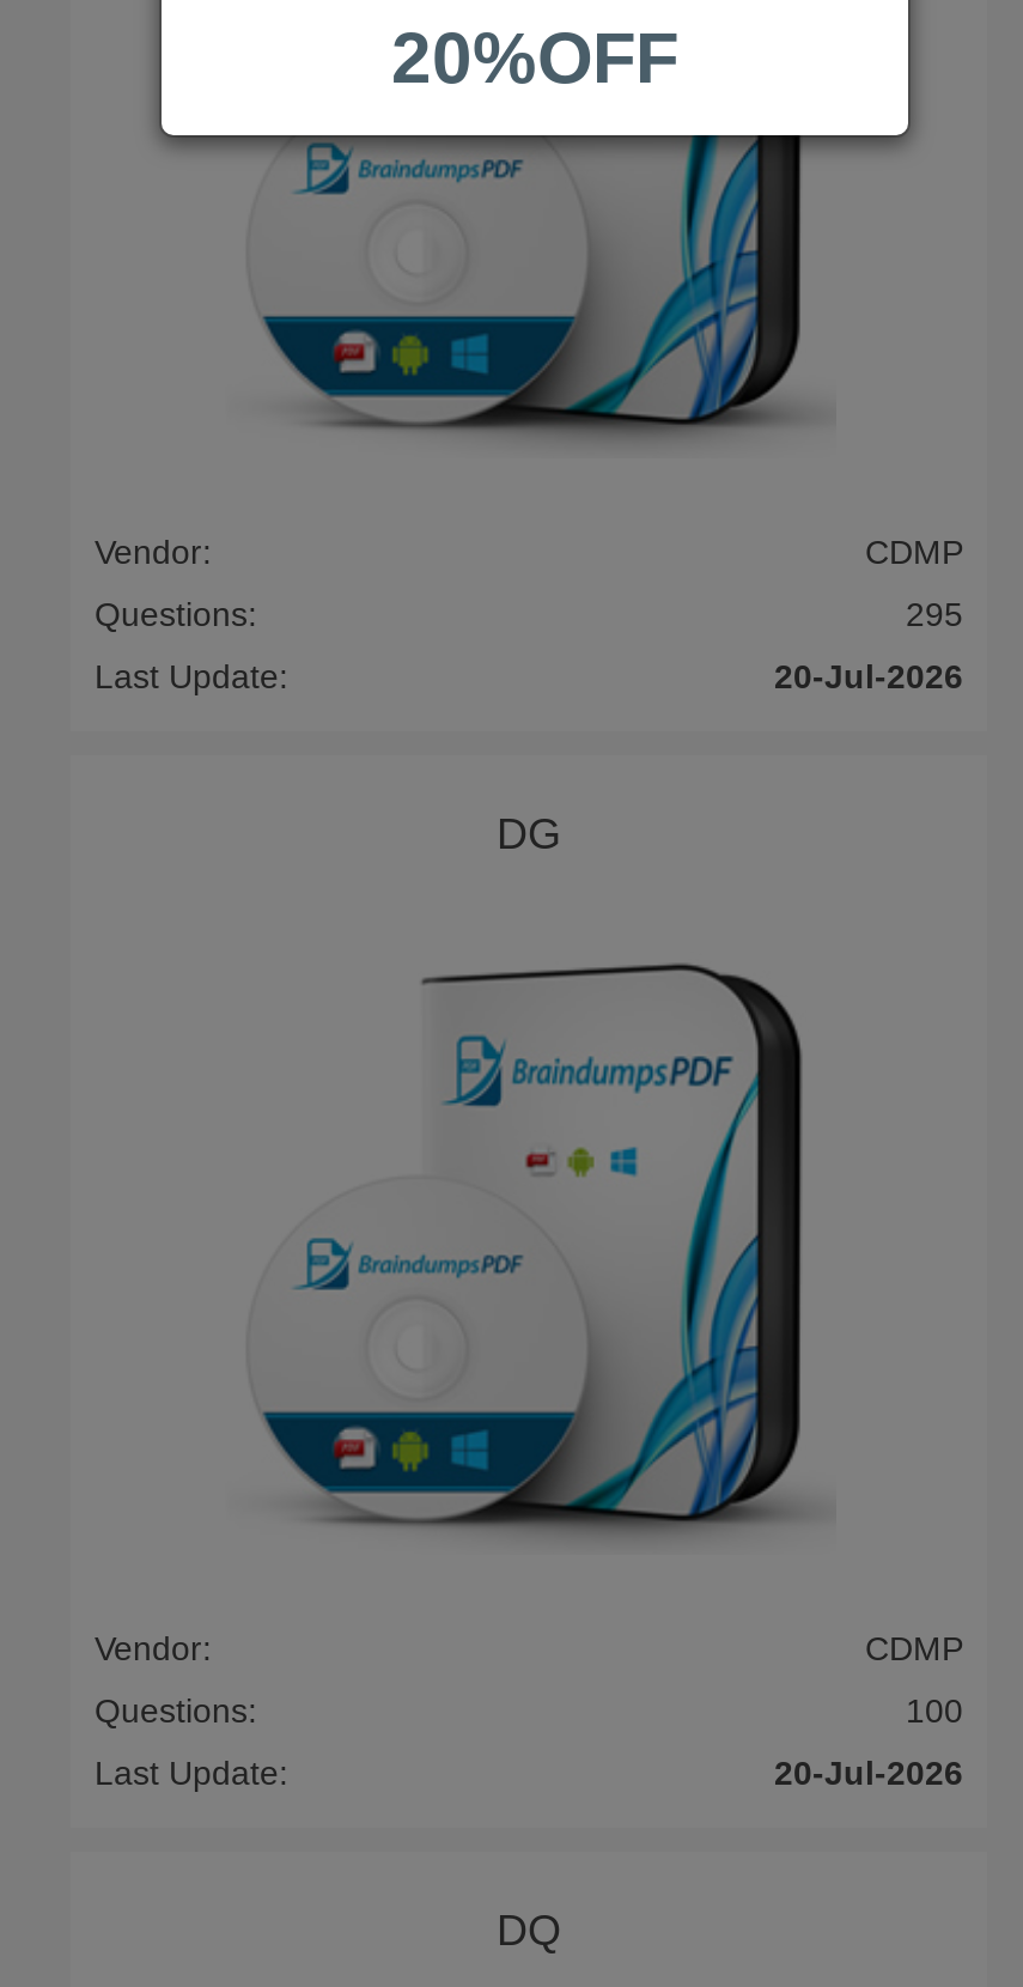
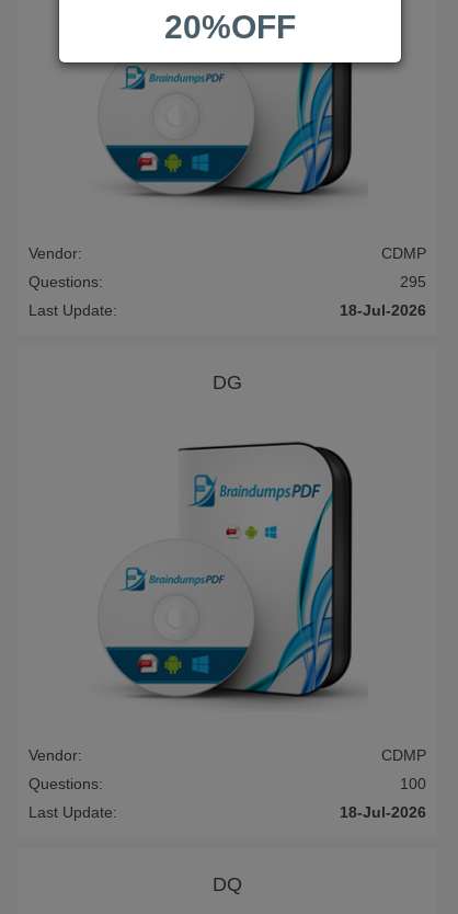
[774,658,963,697] 20-Jul-2026 -> [340,302,426,319] 18-Jul-2026
[774,1753,963,1792] 20-Jul-2026 -> [340,803,426,821] 18-Jul-2026

